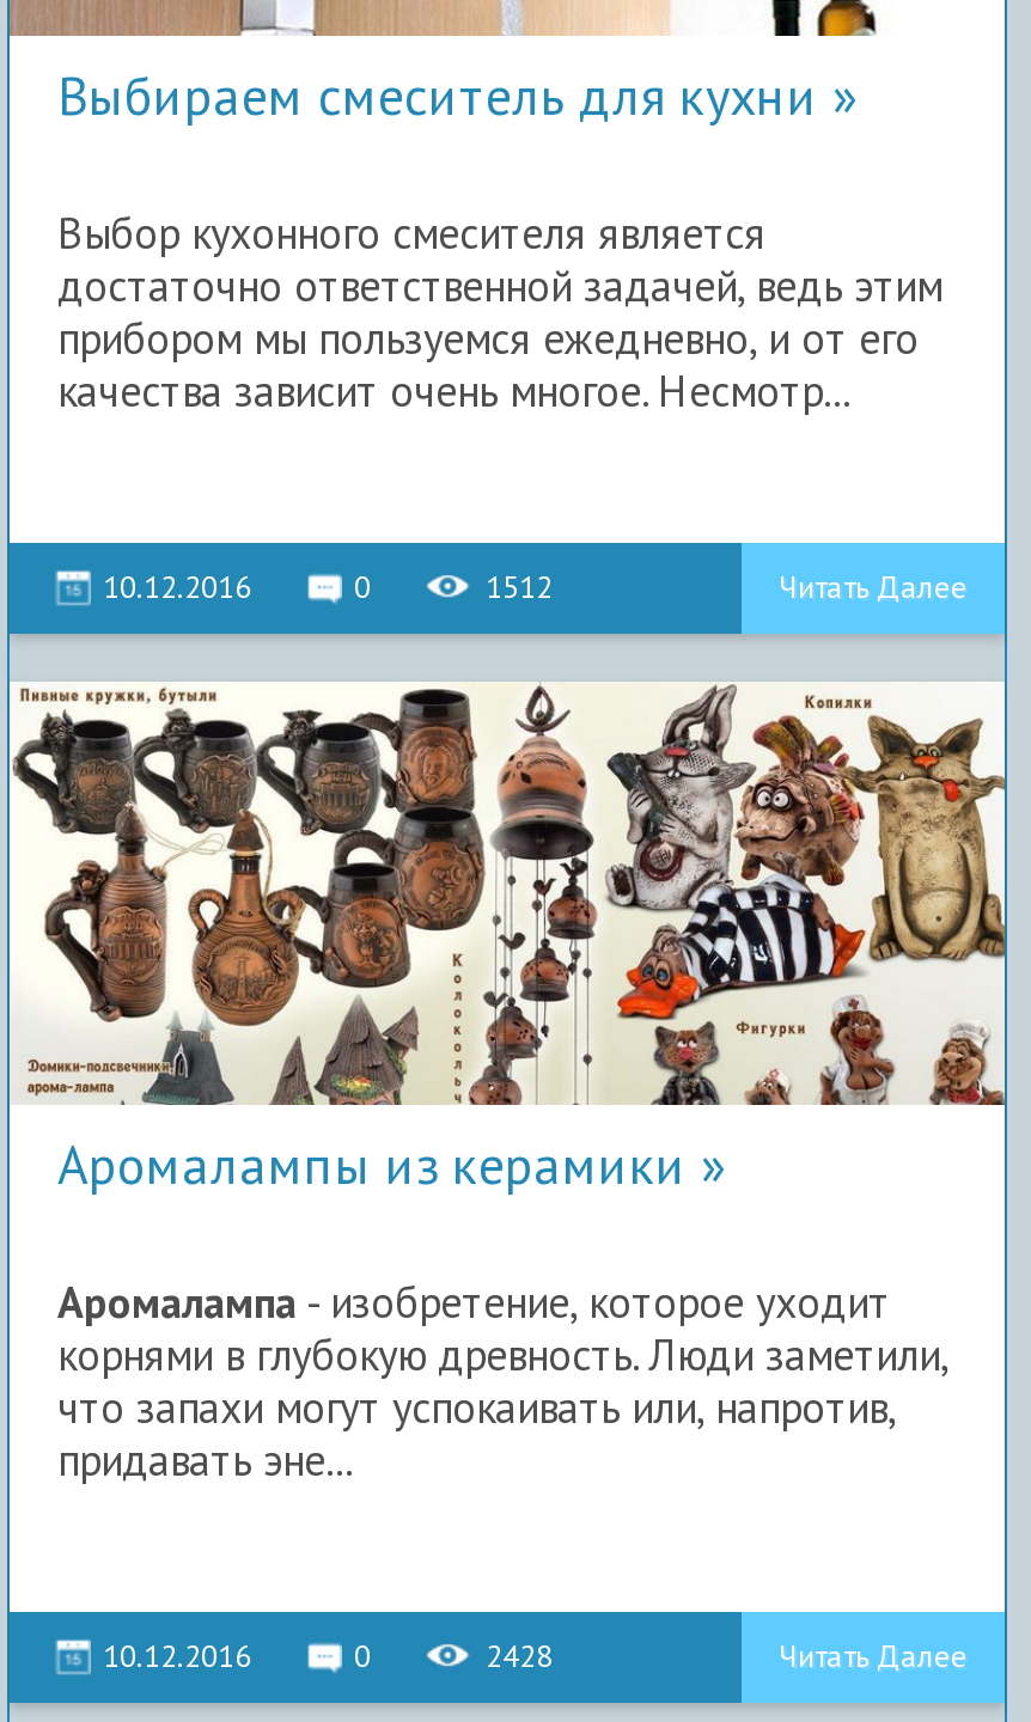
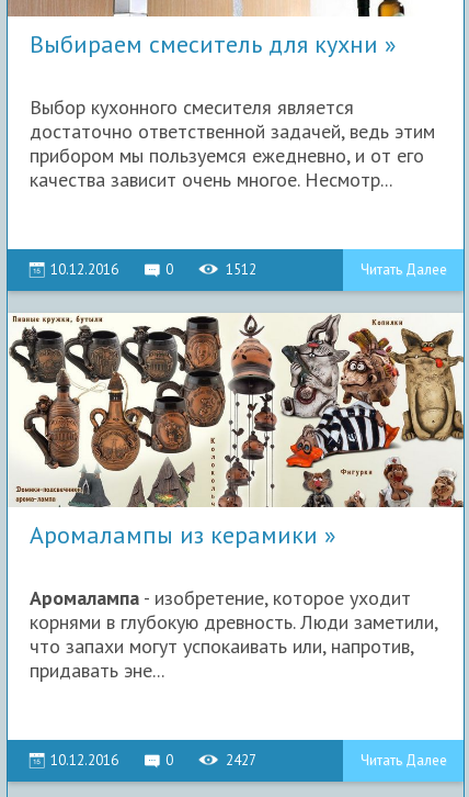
[486,1635,553,1675] 2428 -> [226,750,256,769] 2427

